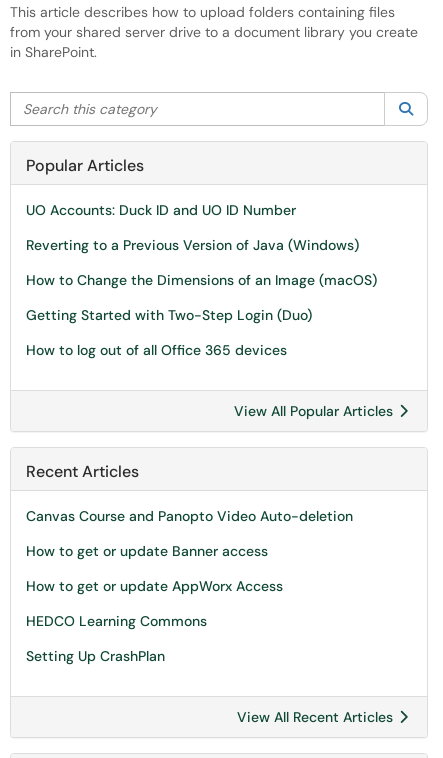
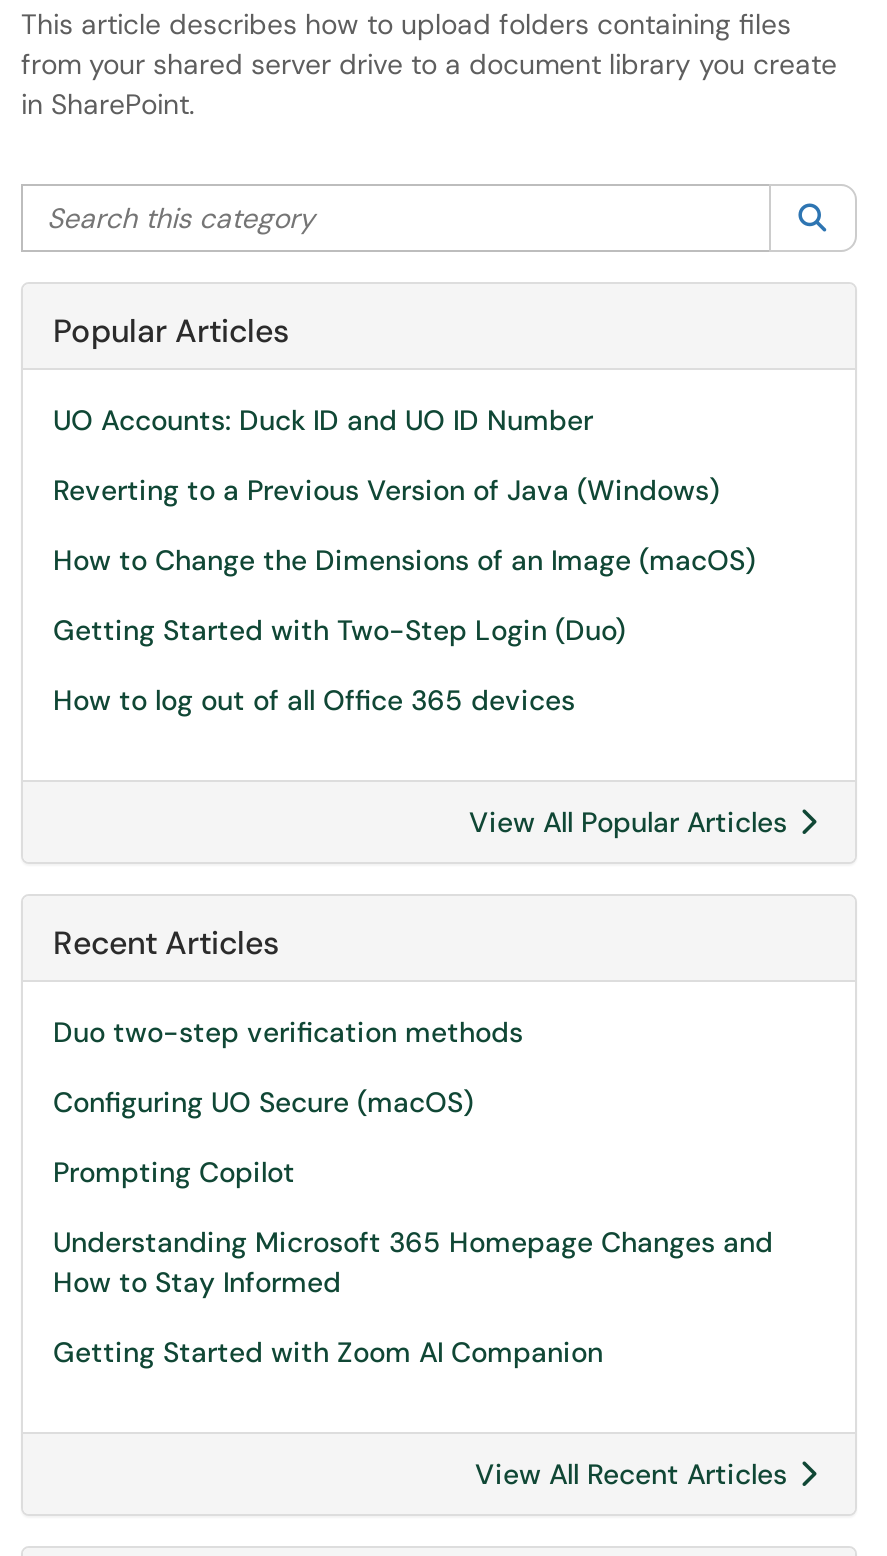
[26,507,353,525] Canvas Course and Panopto Video Auto-deletion -> [53,1014,523,1050] Duo two-step verification methods
[26,542,268,560] How to get or update Banner access -> [53,1084,473,1120] Configuring UO Secure (macOS)
[26,577,283,595] How to get or update AppWorx Access -> [53,1154,295,1190] Prompting Copilot
[26,612,207,630] HEDCO Learning Commons -> [53,1224,773,1300] Understanding Microsoft 365 Homepage Changes and | How to Stay Informed
[26,647,165,665] Setting Up CrashPlan -> [53,1334,603,1370] Getting Started with Zoom AI Companion

